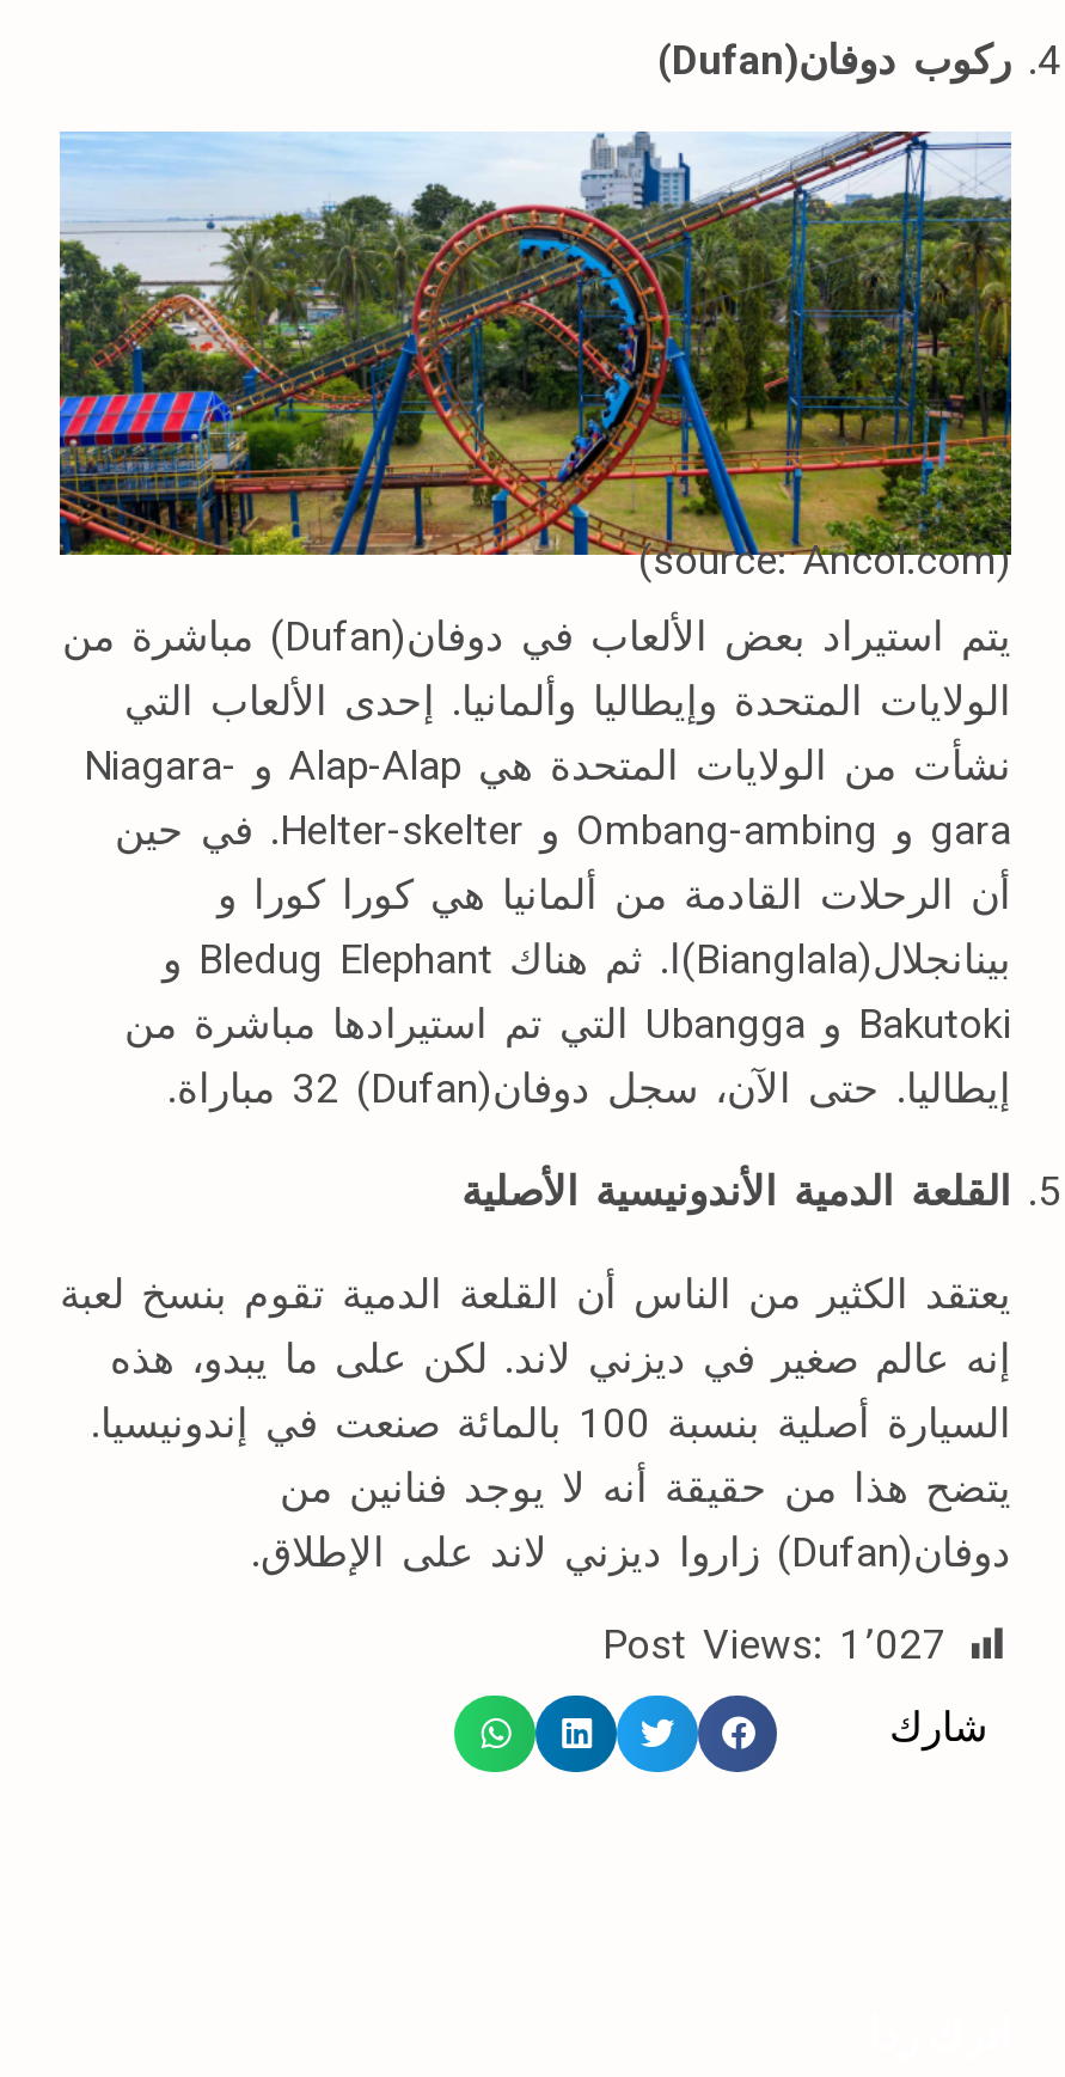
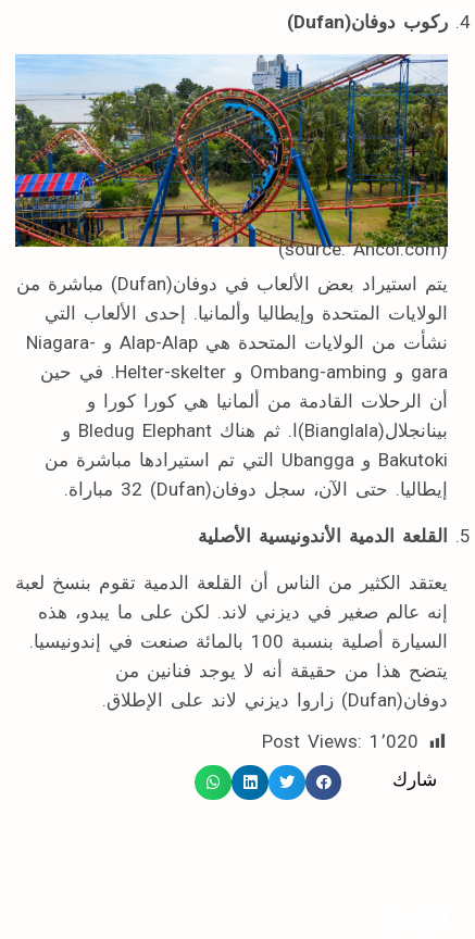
[602,1619,947,1667] Post Views: 1٬027 -> [262,730,418,752] Post Views: 1٬020

